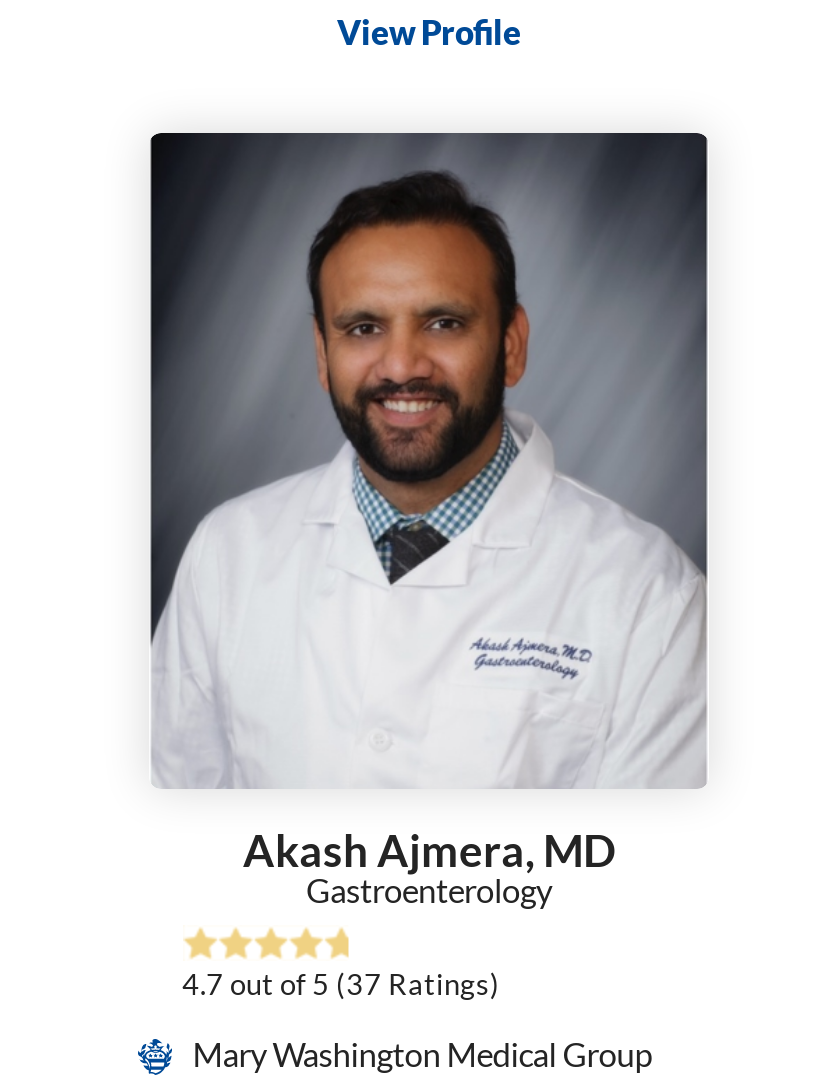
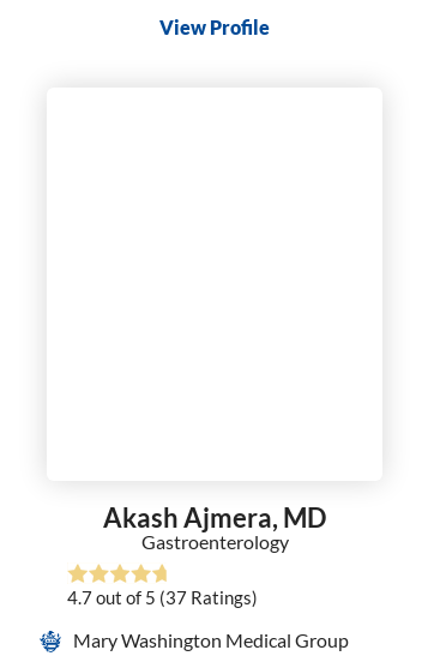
[149,131,709,789] [image] -> none

